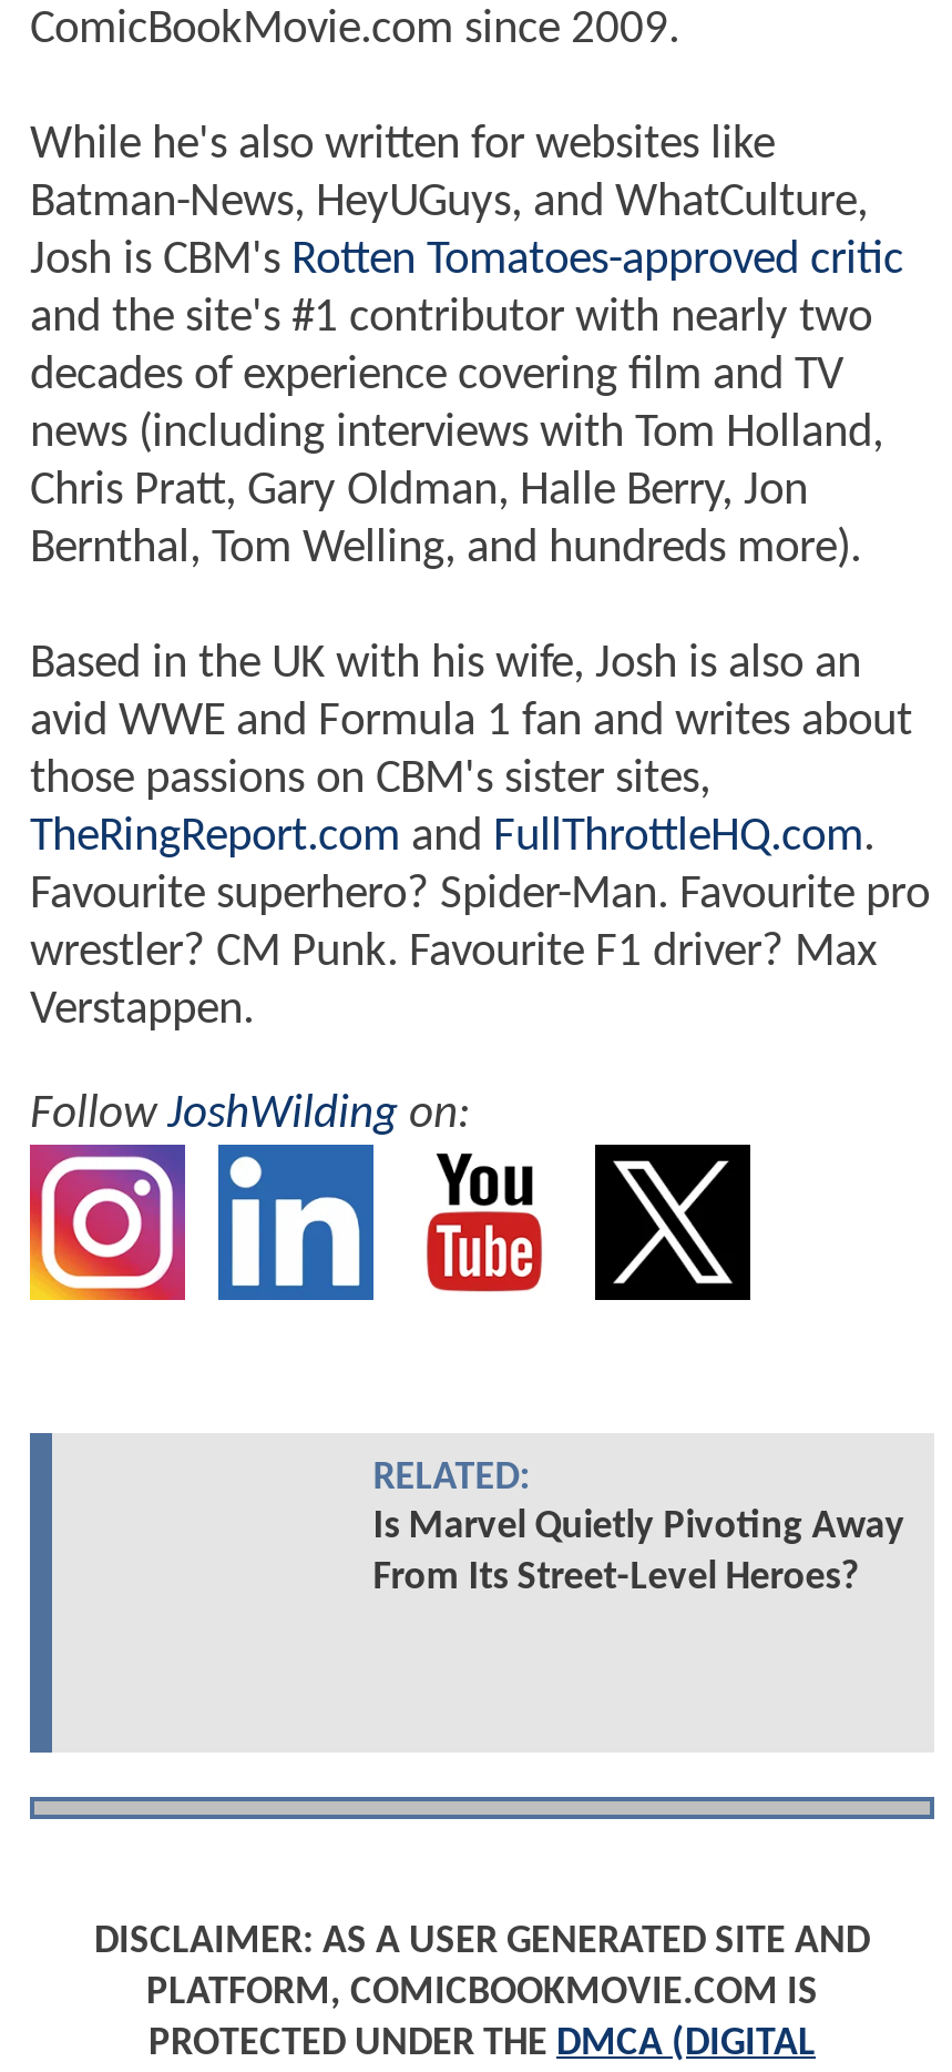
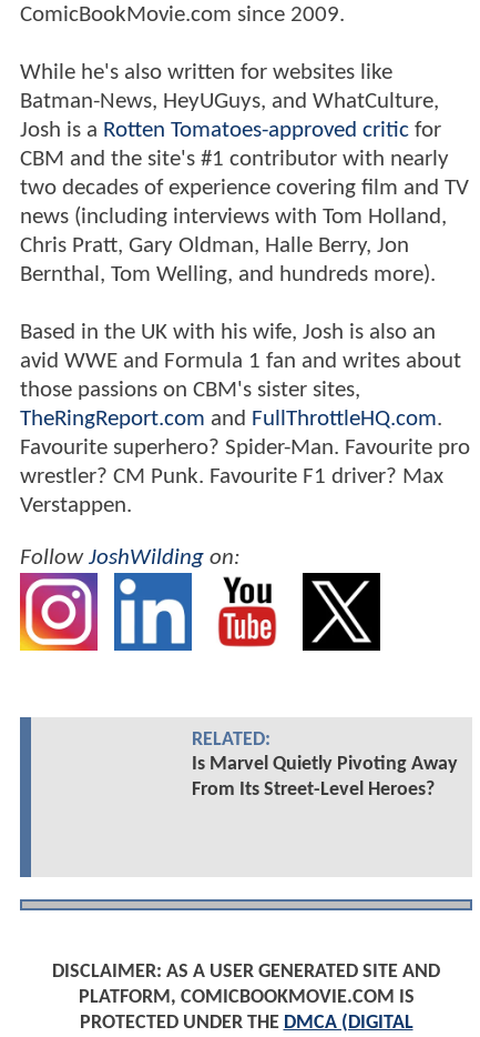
[30,238,903,400] Josh is CBM's Rotten Tomatoes-approved critic | and the site's #1 contributor with nearly two | decades of experience covering film and TV -> [20,119,469,200] Josh is a Rotten Tomatoes-approved critic for | CBM and the site's #1 contributor with nearly | two decades of experience covering film and TV

